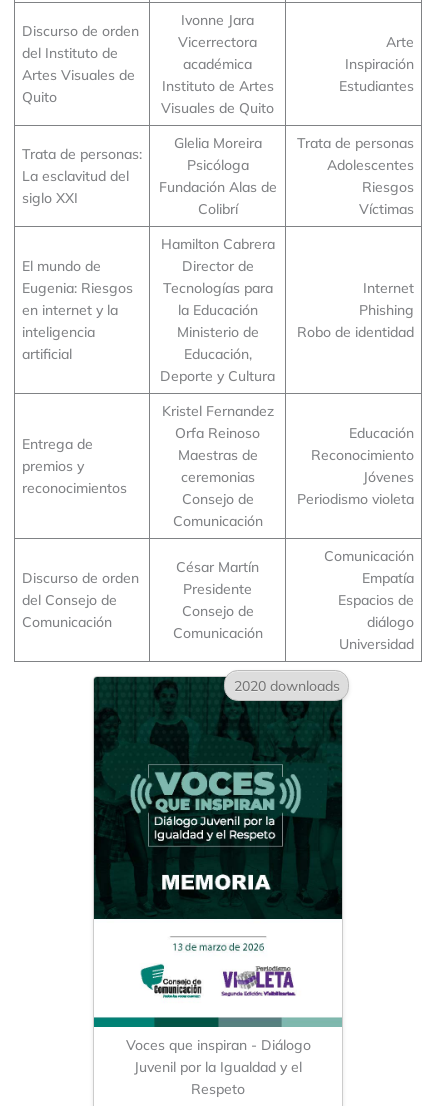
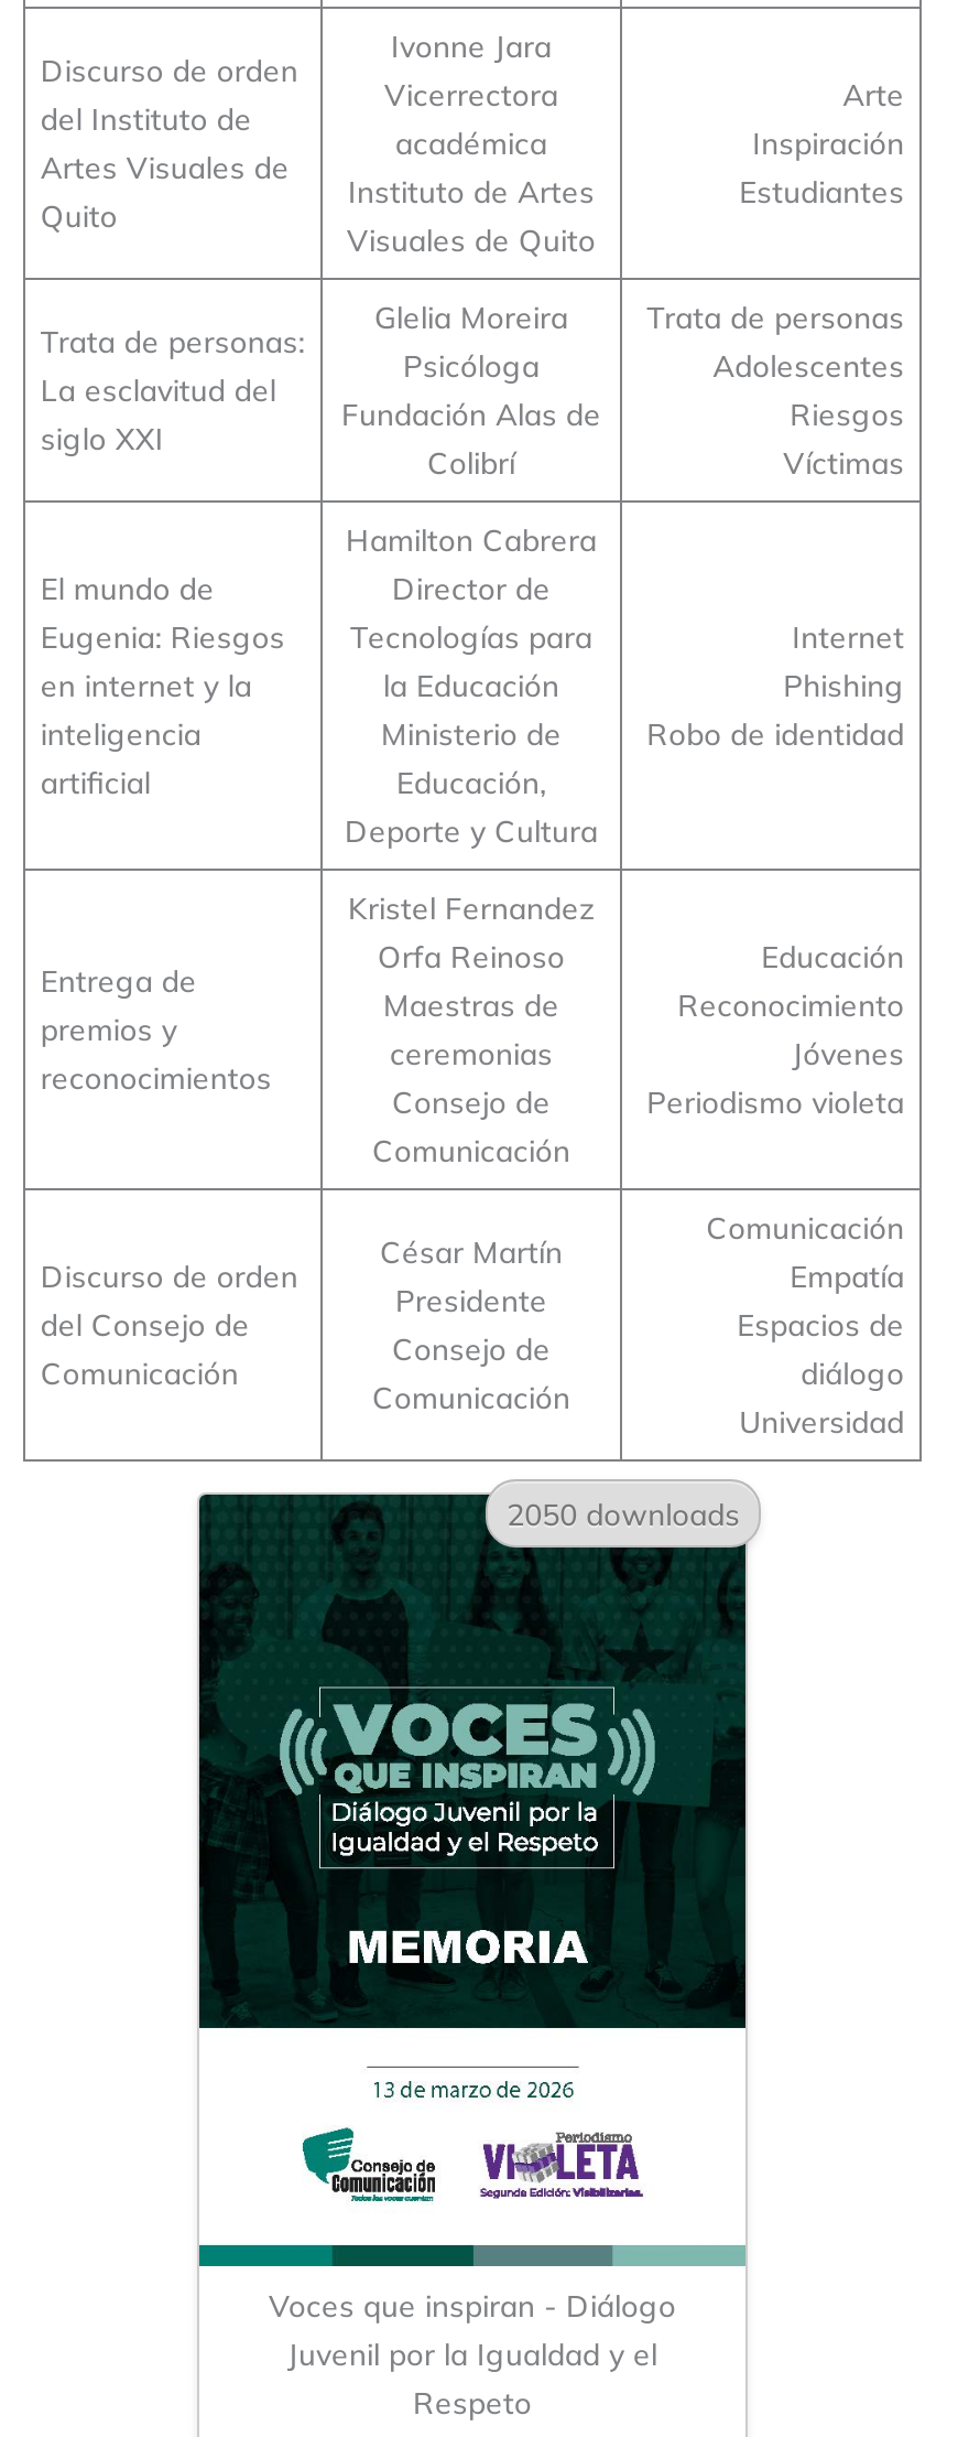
[234,677,340,694] 2020 downloads -> [507,1494,740,1532] 2050 downloads

